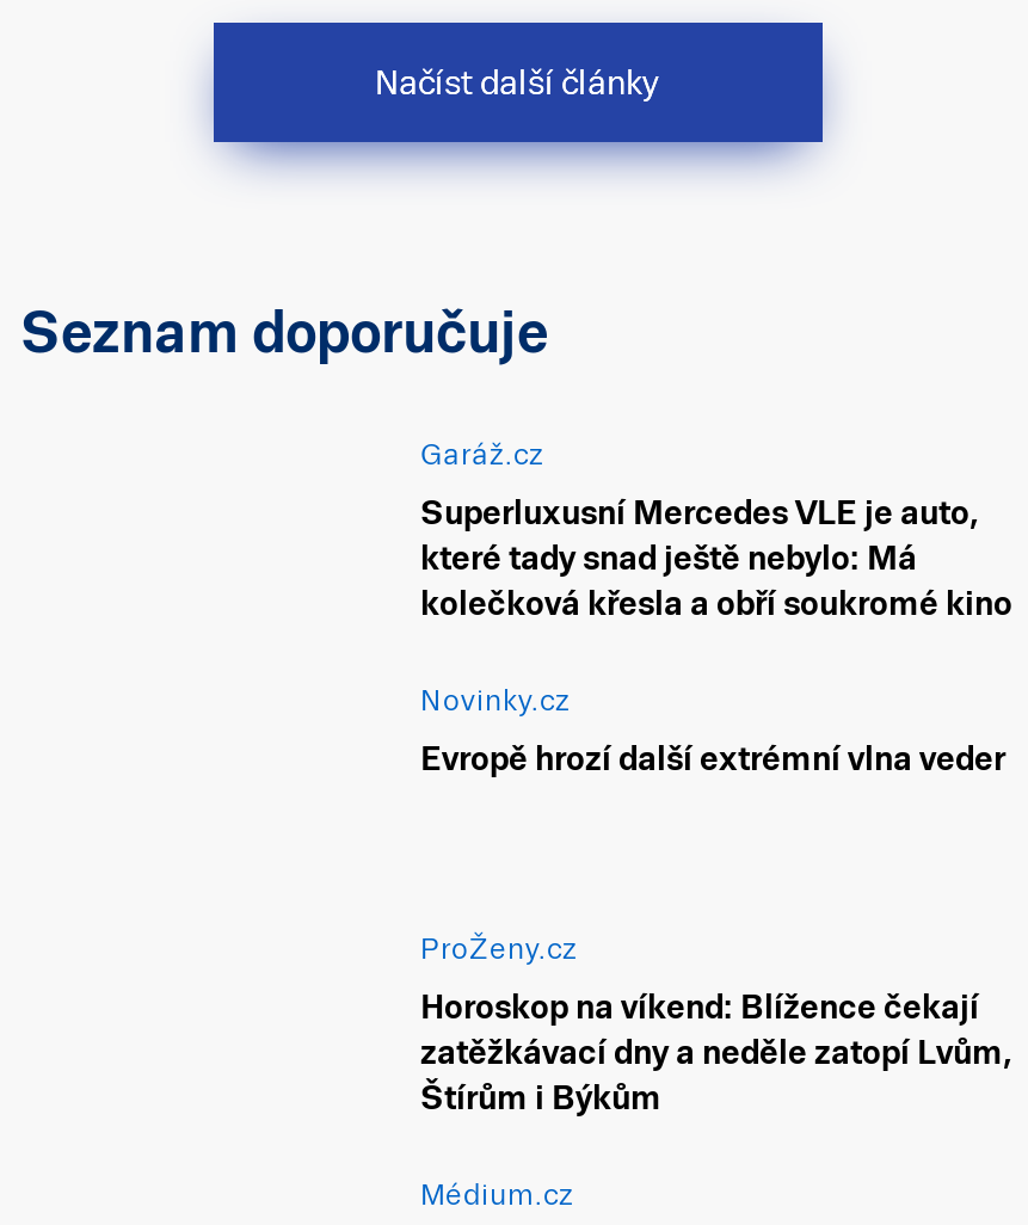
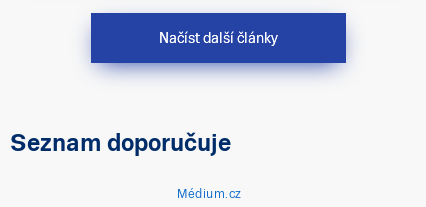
[420,438,1012,778] Garáž.cz | Superluxusní Mercedes VLE je auto, | které tady snad ještě nebylo: Má | kolečková křesla a obří soukromé kino | Novinky.cz | Evropě hrozí další extrémní vlna veder -> none
[420,932,1012,1116] ProŽeny.cz | Horoskop na víkend: Blížence čekají | zatěžkávací dny a neděle zatopí Lvům, | Štírům i Býkům -> none

